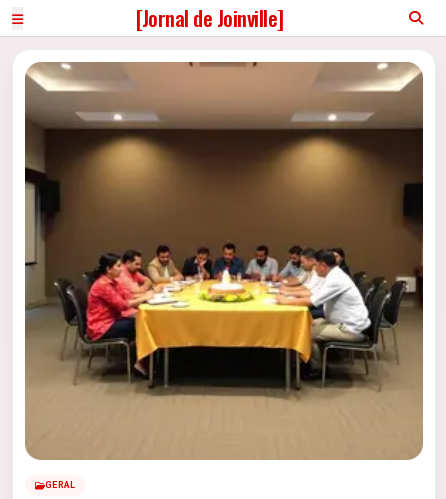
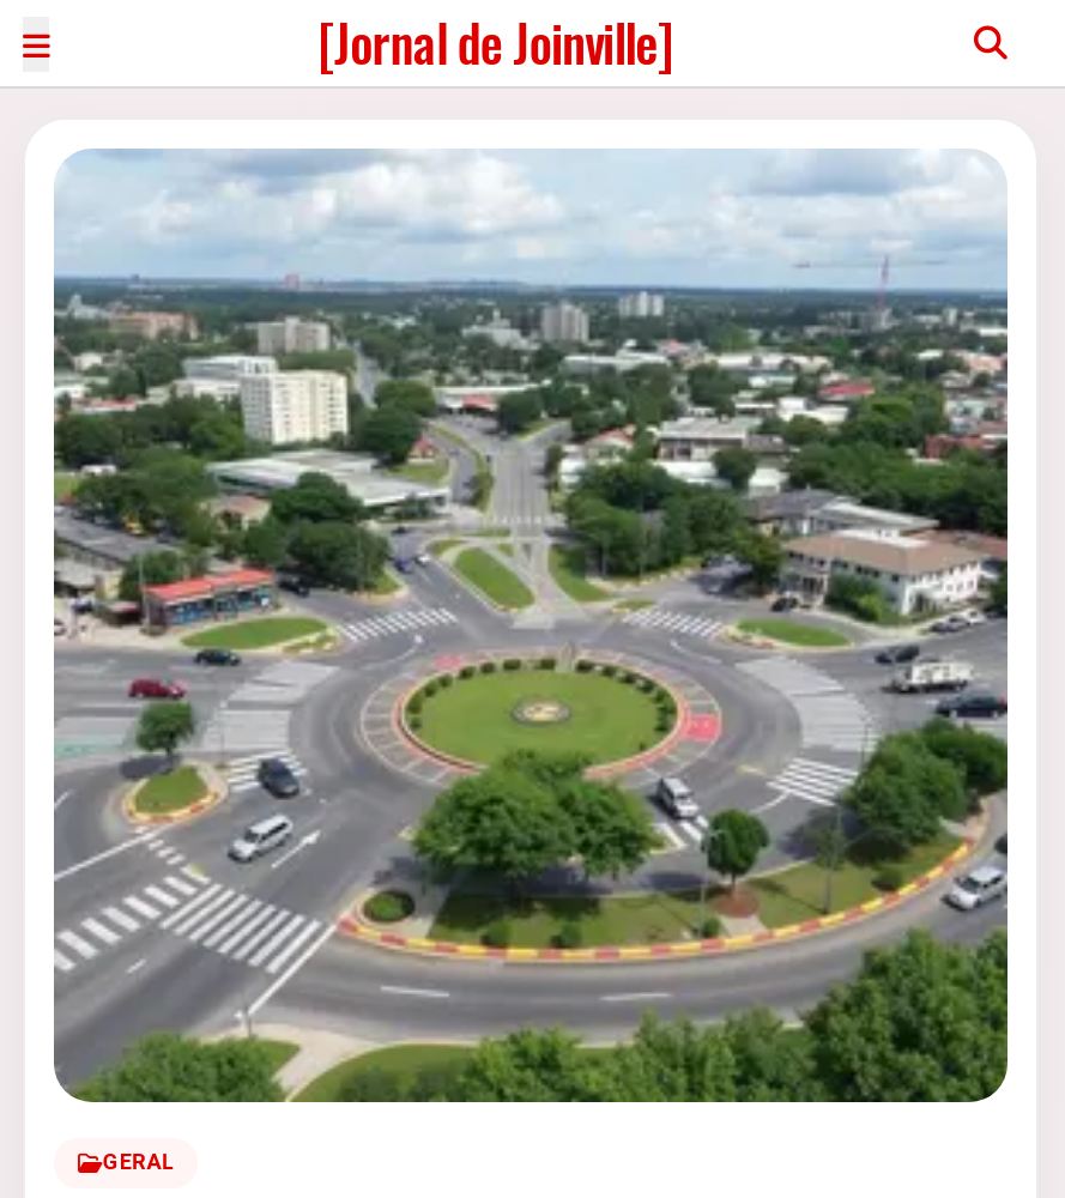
[24,61,424,461] [image] -> [52,149,1010,1105] [image]

